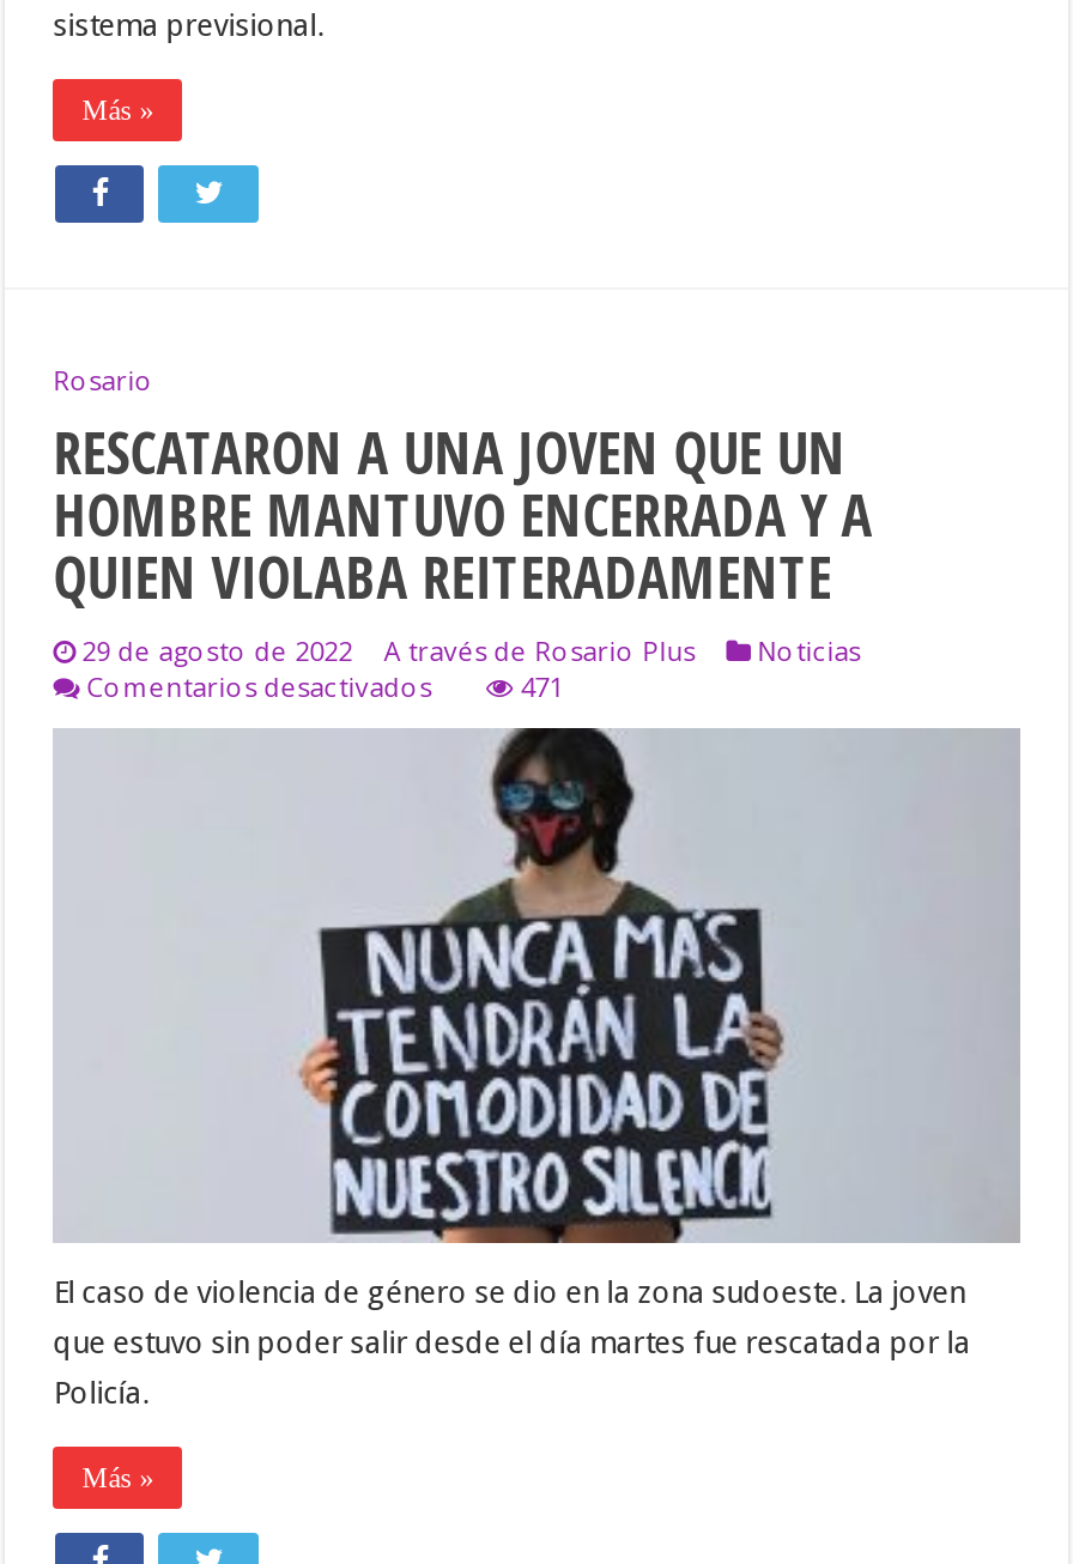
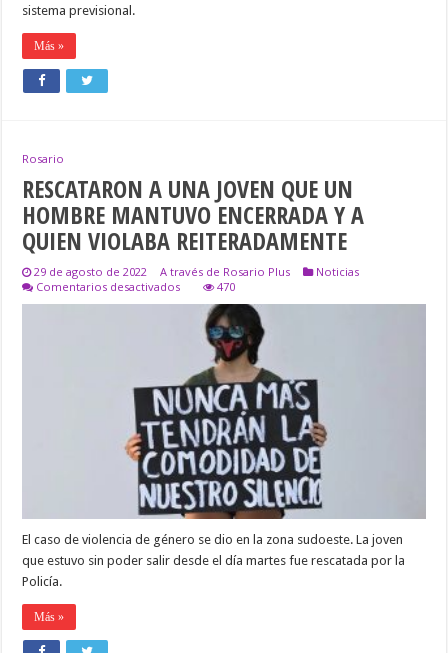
[520,668,563,704] 471 -> [217,279,235,294] 470

